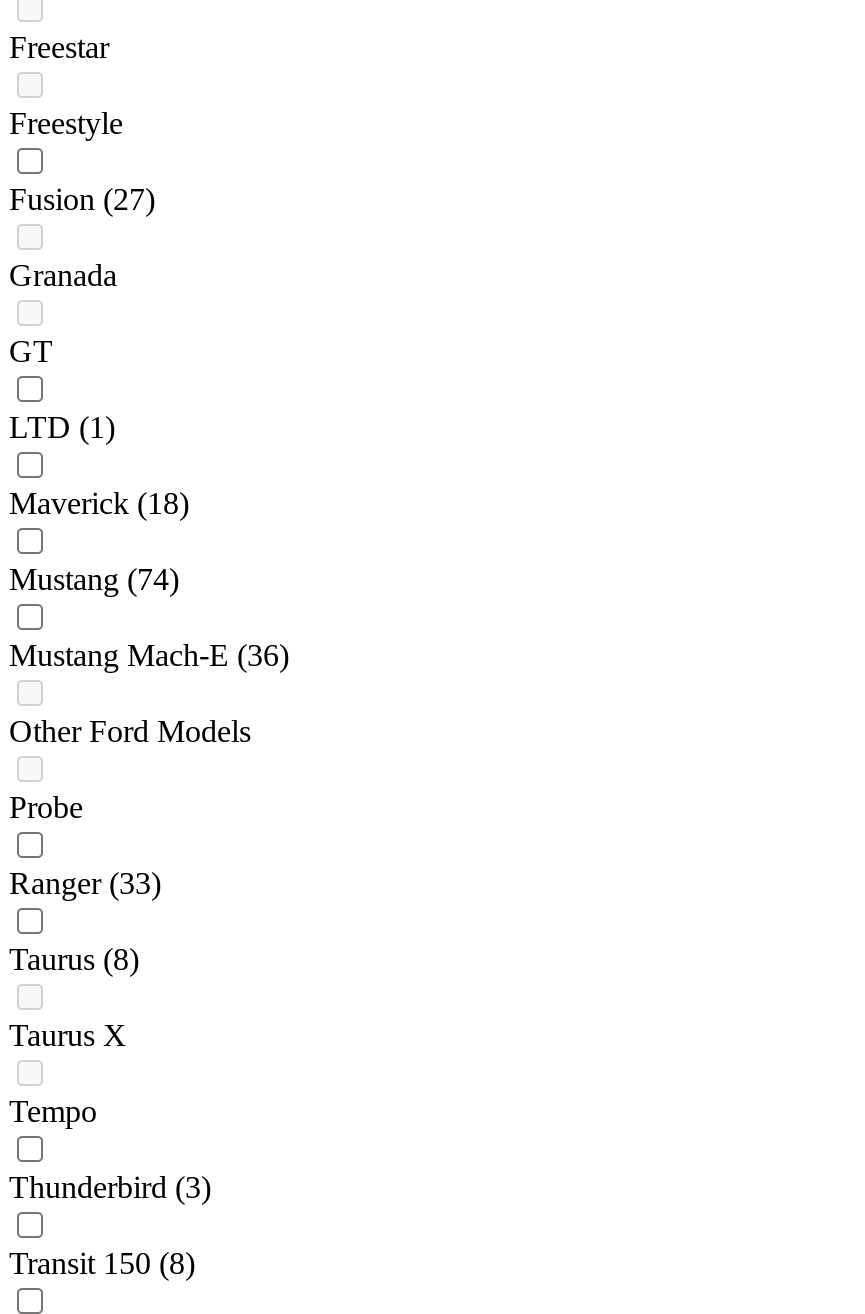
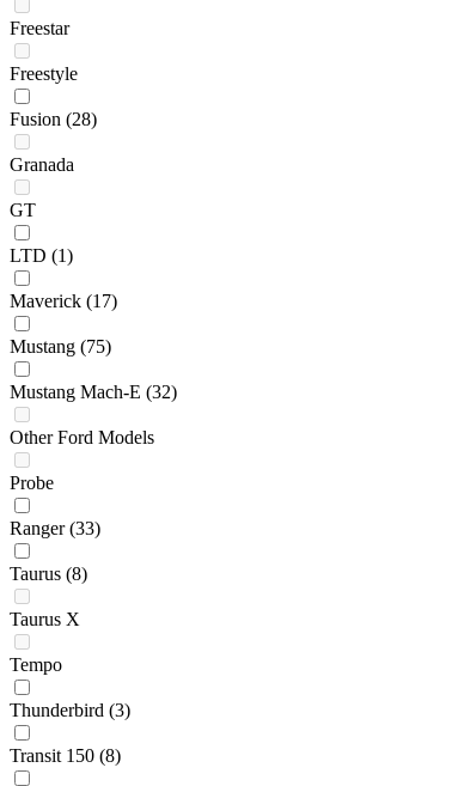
[9,183,155,217] Fusion (27) -> [10,109,97,130] Fusion (28)
[9,487,189,521] Maverick (18) -> [10,291,117,312] Maverick (17)
[9,563,179,597] Mustang (74) -> [10,337,111,357] Mustang (75)
[9,639,289,673] Mustang Mach-E (36) -> [10,382,177,402] Mustang Mach-E (32)

